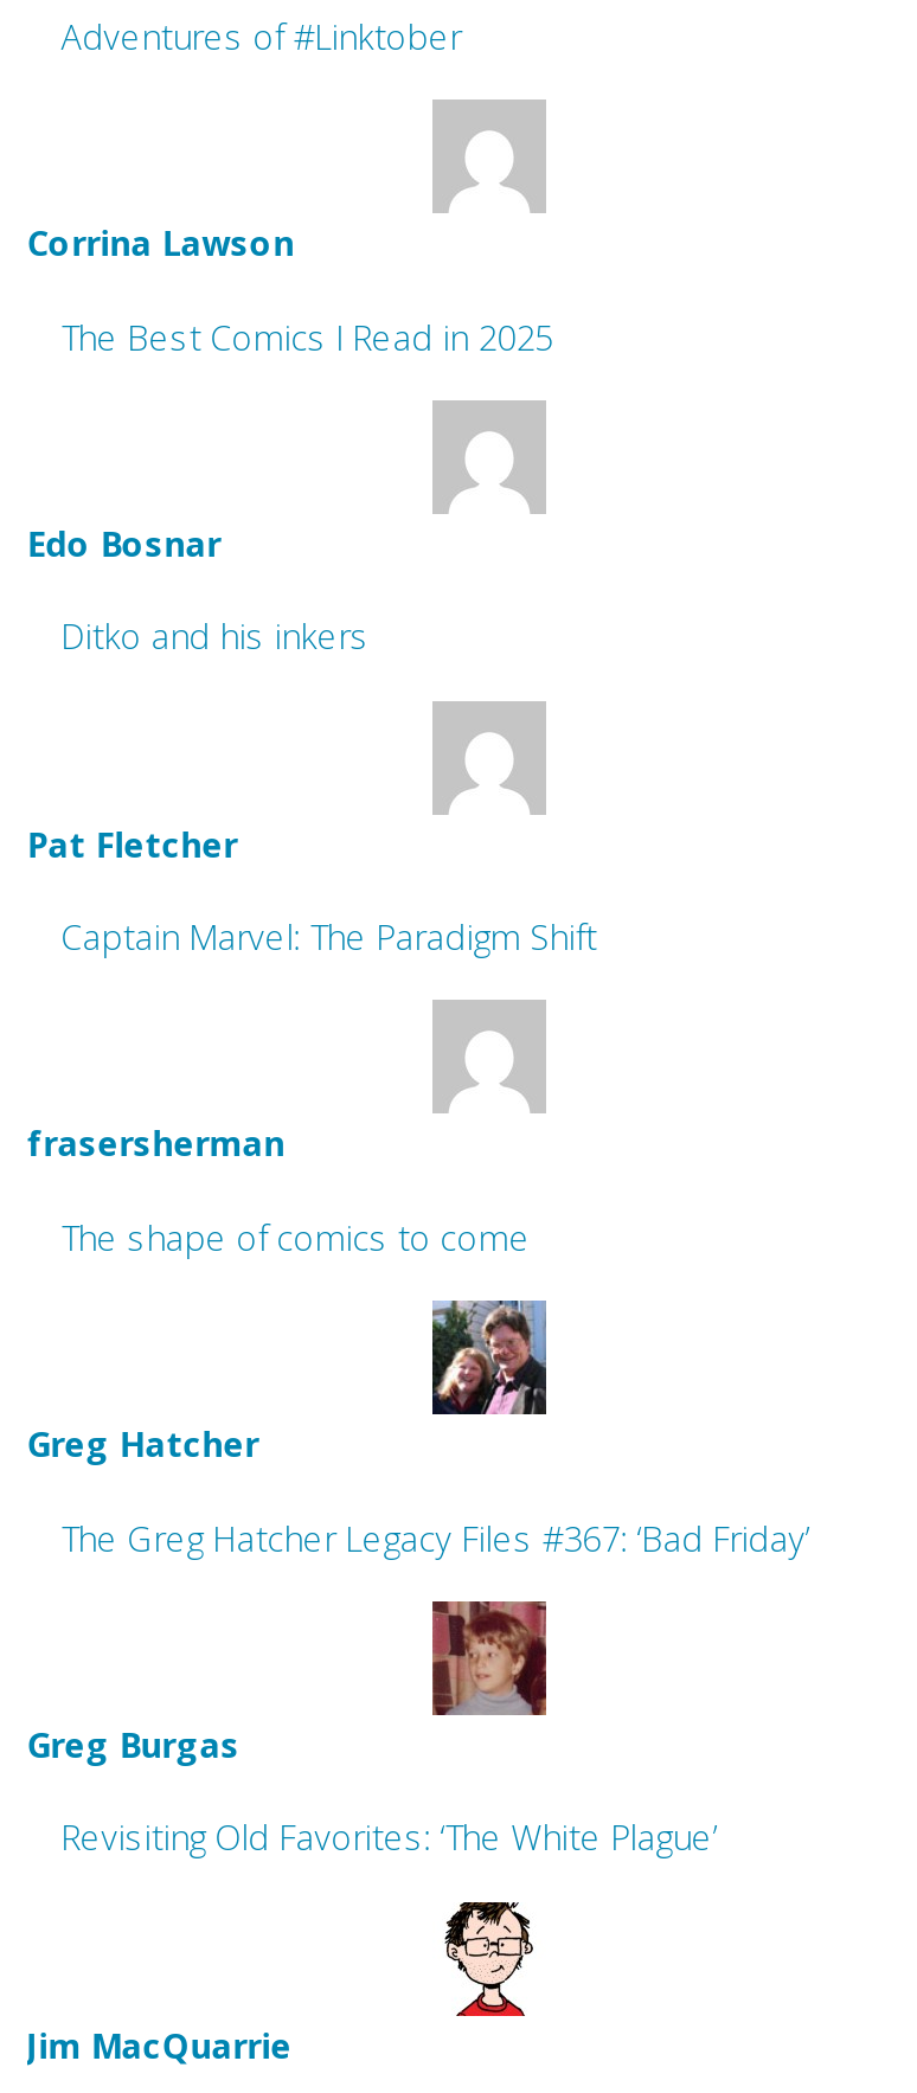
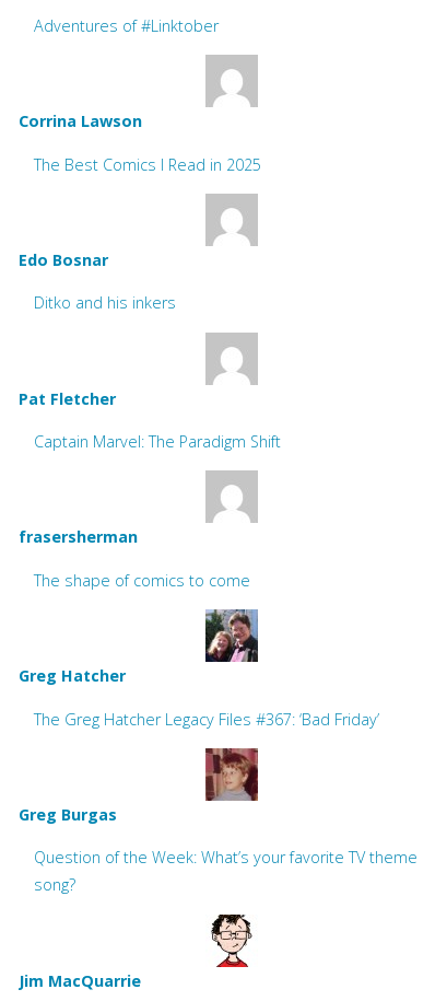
[61,1816,717,1861] Revisiting Old Favorites: ‘The White Plague’ -> [34,847,418,895] Question of the Week: What’s your favorite TV theme | song?

